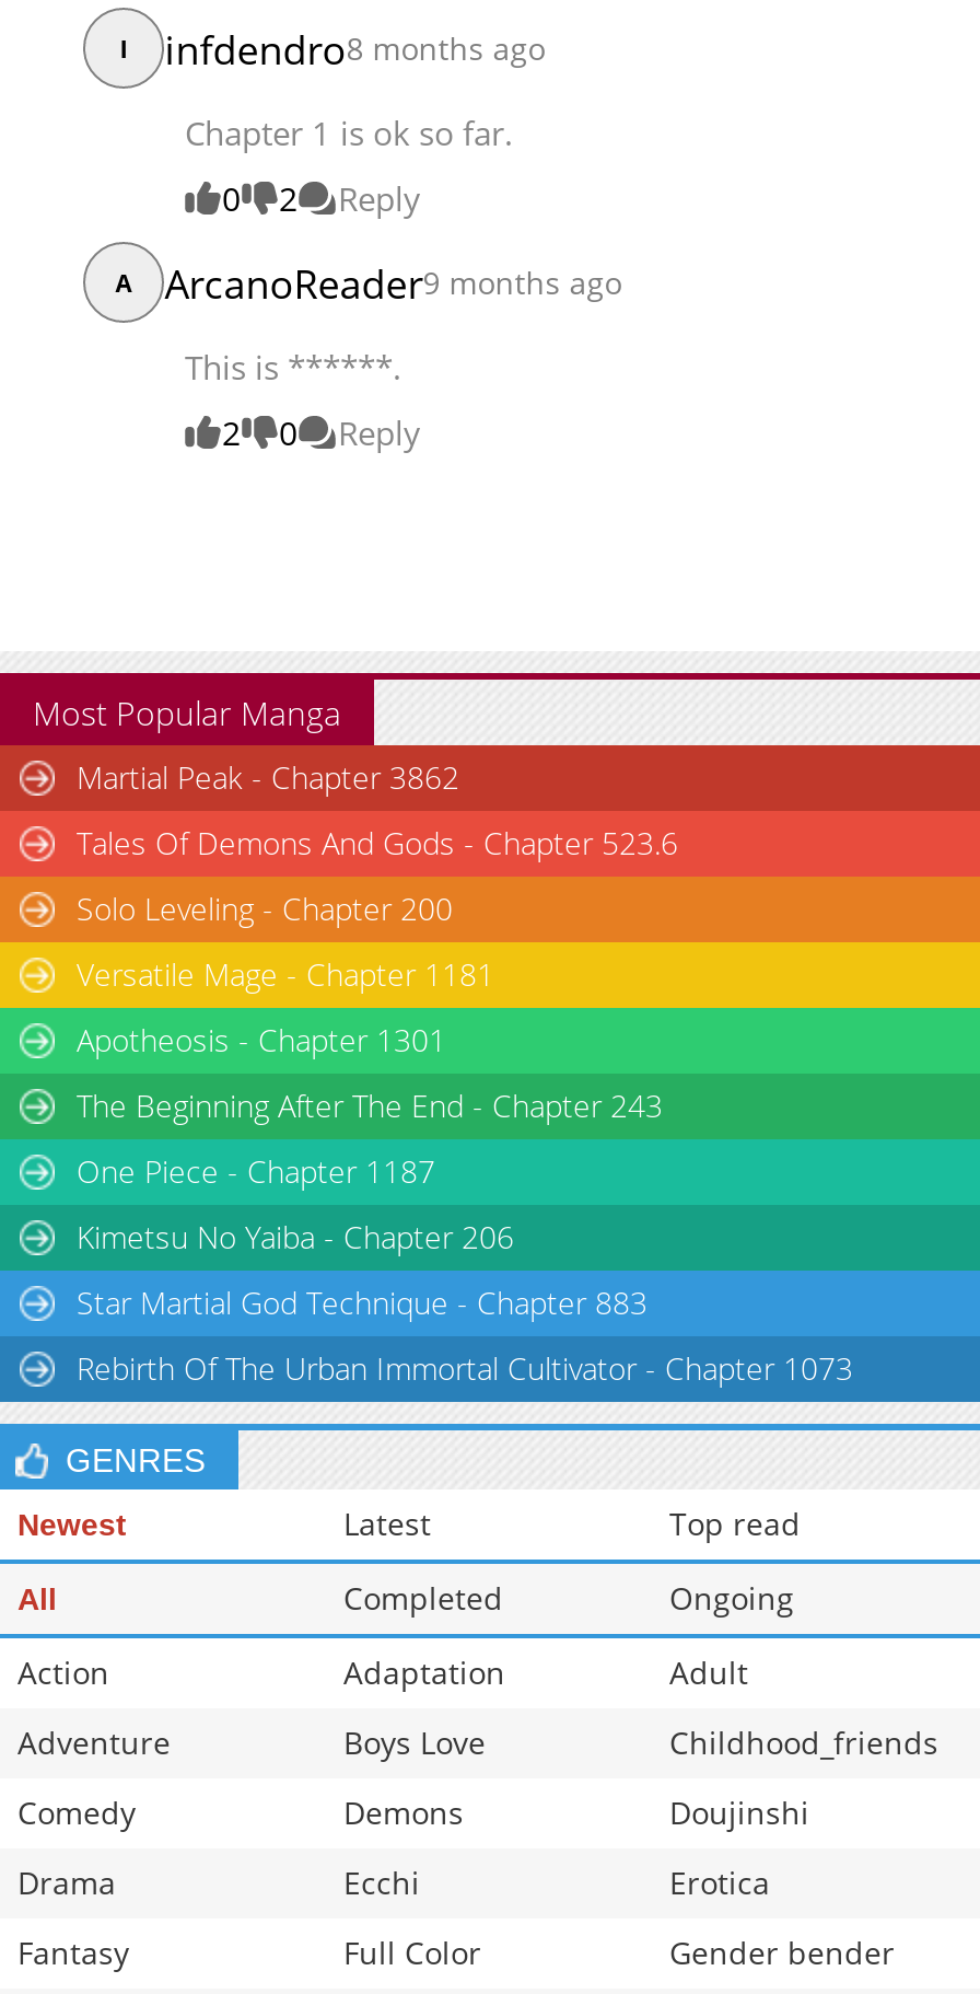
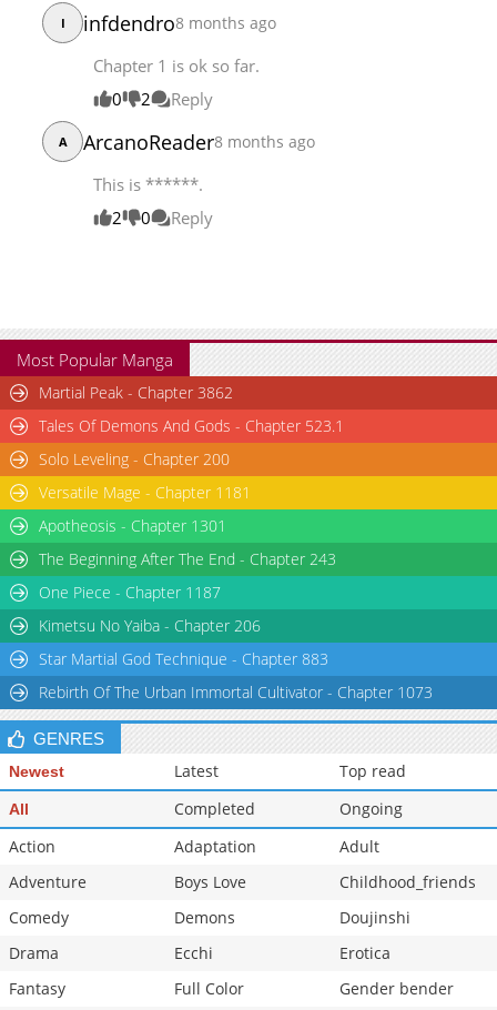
[164,257,622,309] ArcanoReader9 months ago -> [83,129,315,155] ArcanoReader8 months ago
[77,823,678,864] Tales Of Demons And Gods - Chapter 523.6 -> [39,416,344,437] Tales Of Demons And Gods - Chapter 523.1

